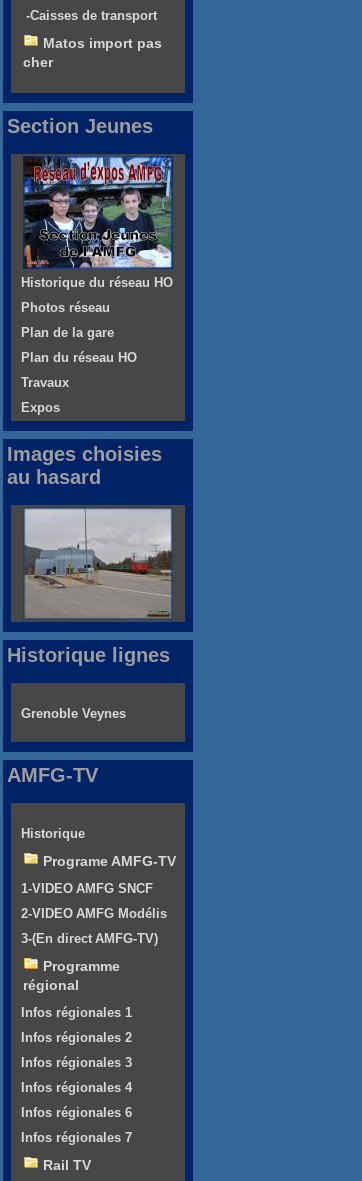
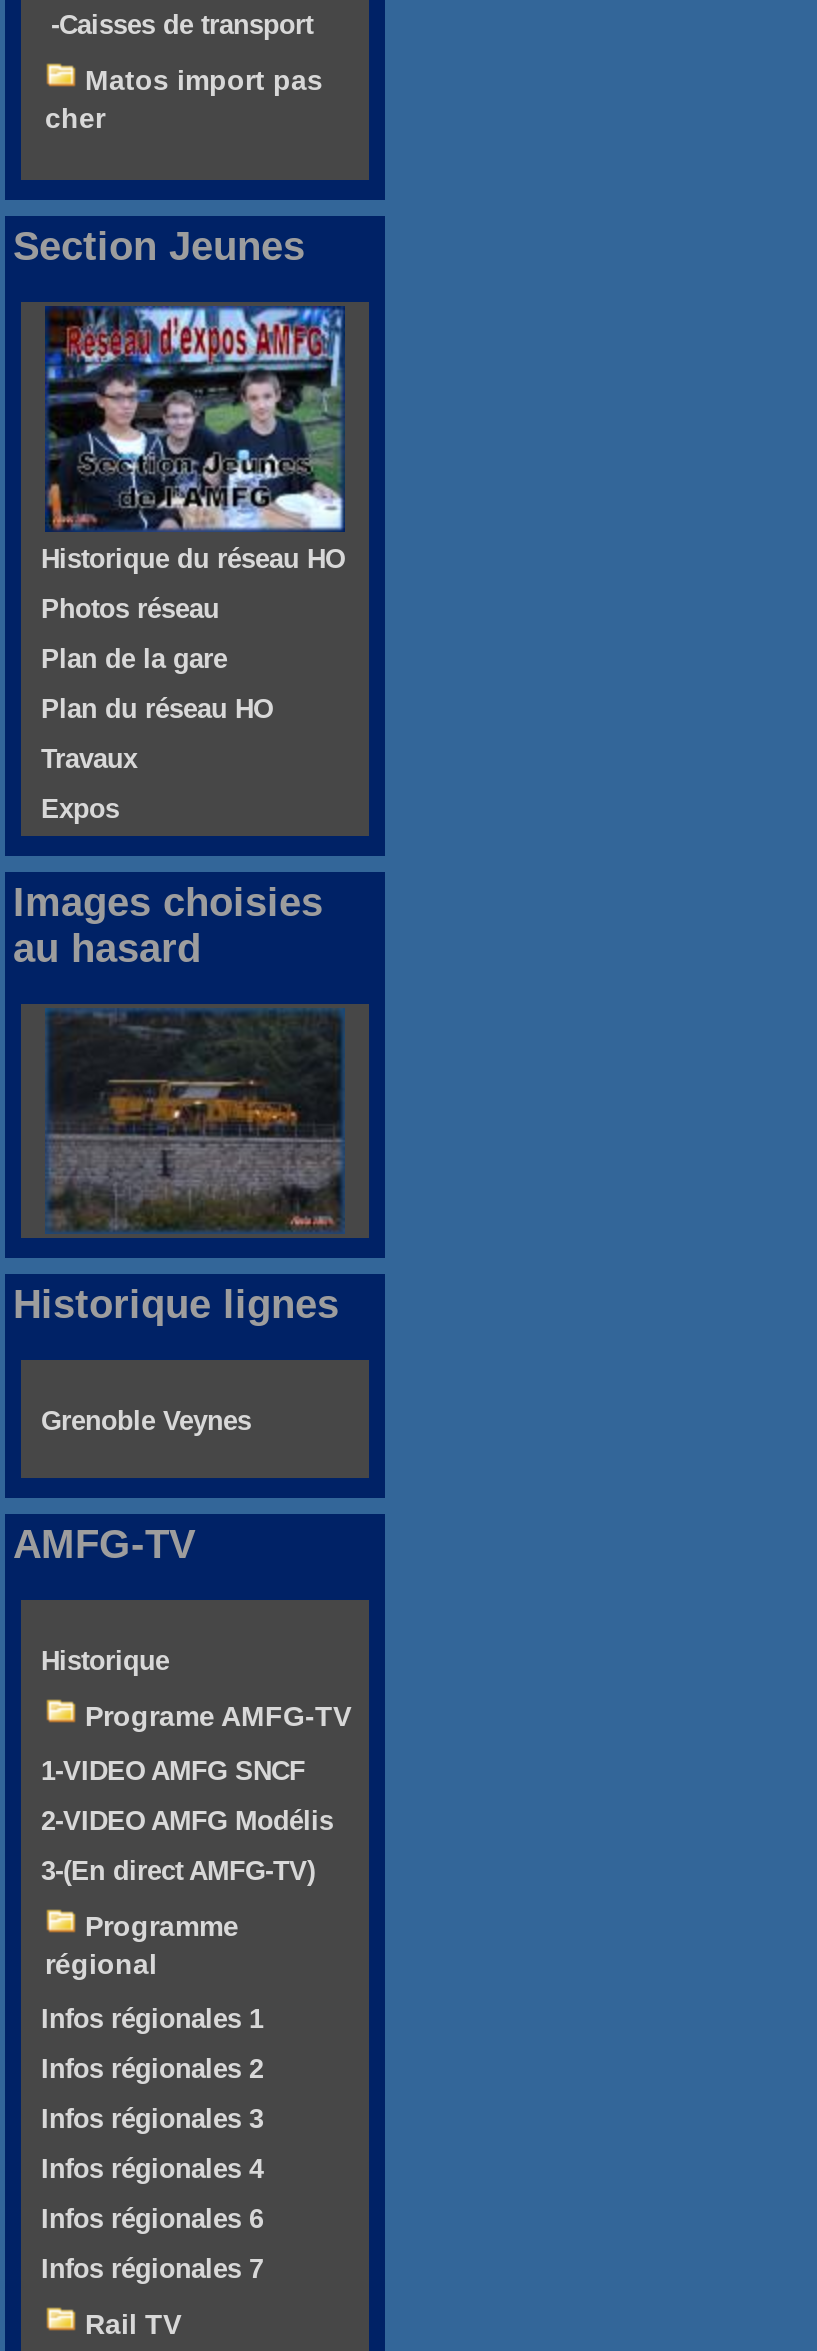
[23,508,173,619] [image] -> [45,1008,345,1232] [image]

